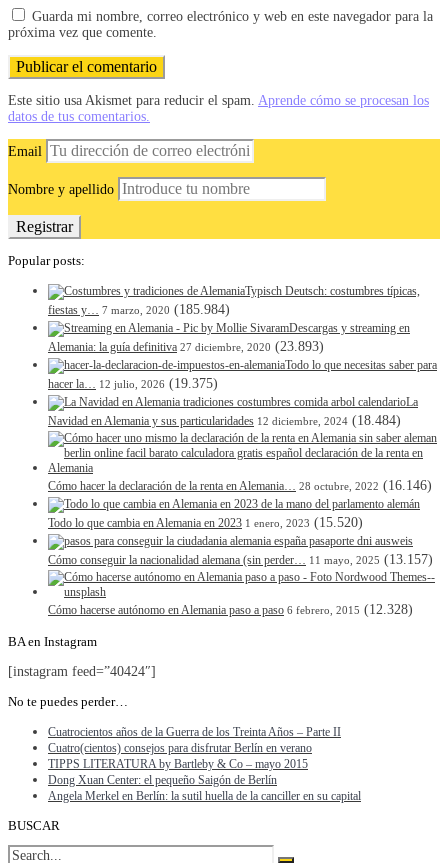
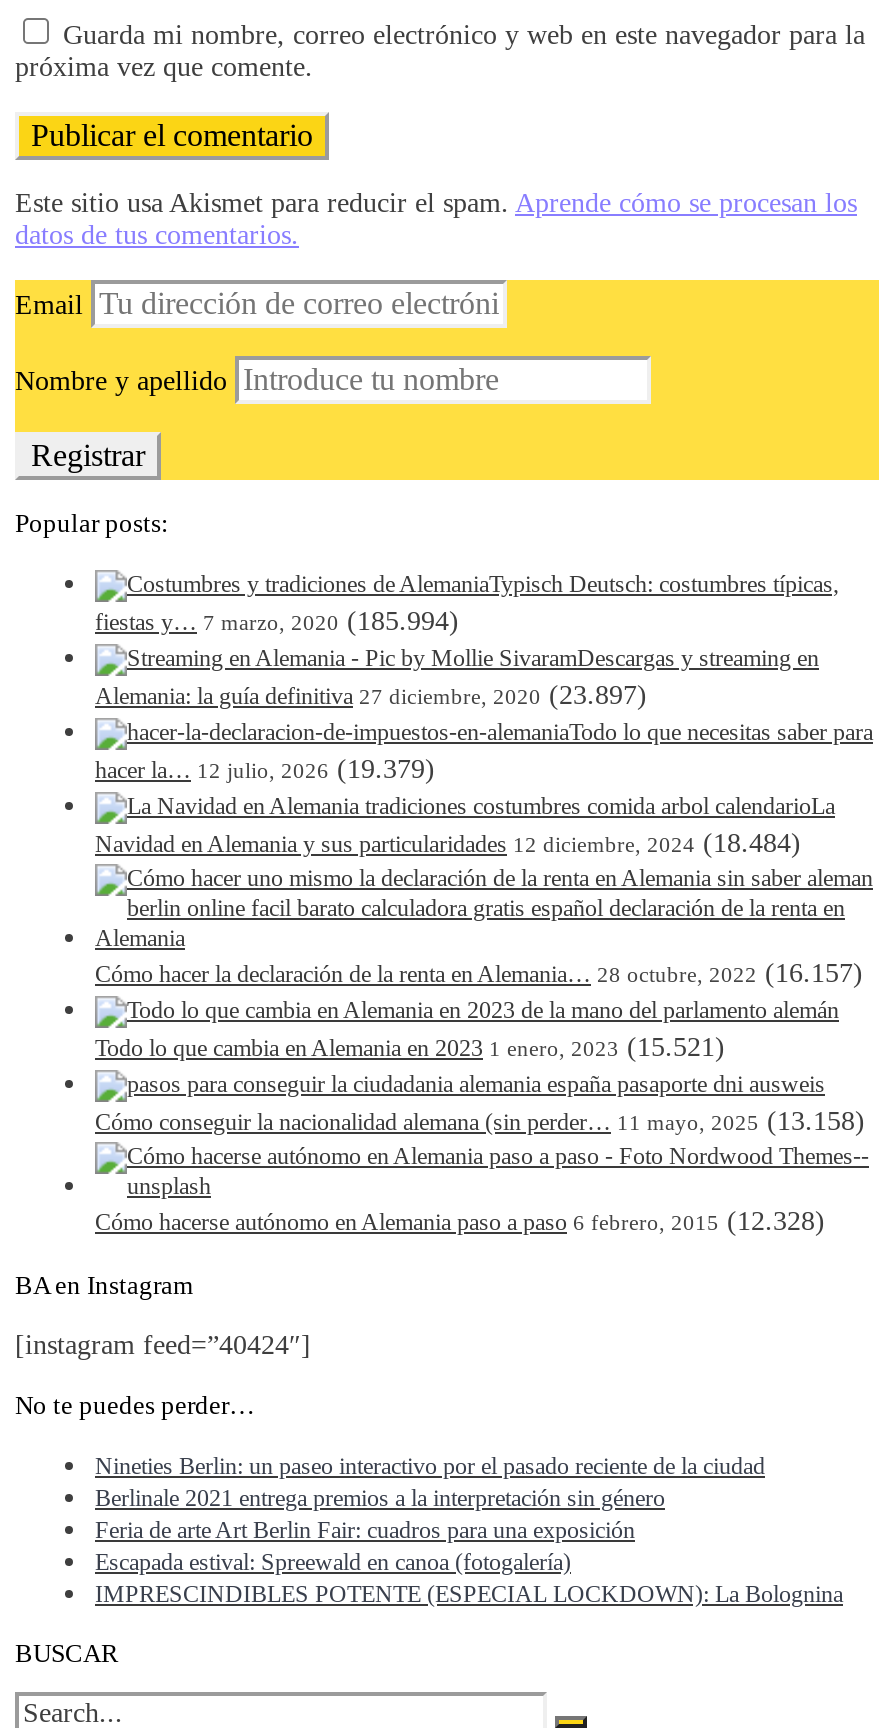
[48,302,230,317] fiestas y… 7 marzo, 2020 (185.984) -> [95,607,459,637] fiestas y… 7 marzo, 2020 (185.994)
[48,339,324,354] Alemania: la guía definitiva 27 diciembre, 2020 (23.893) -> [95,681,647,711] Alemania: la guía definitiva 27 diciembre, 2020 (23.897)
[48,376,218,391] hacer la… 12 julio, 2026 (19.375) -> [95,755,435,785] hacer la… 12 julio, 2026 (19.379)
[48,478,432,493] Cómo hacer la declaración de la renta en Alemania… 28 octubre, 2022 (16.146) -> [95,959,863,989] Cómo hacer la declaración de la renta en Alemania… 28 octubre, 2022 (16.157)
[48,515,363,530] Todo lo que cambia en Alemania en 2023 1 enero, 2023 (15.520) -> [95,1033,725,1063] Todo lo que cambia en Alemania en 2023 1 enero, 2023 (15.521)
[48,552,433,567] Cómo conseguir la nacionalidad alemana (sin perder… 11 mayo, 2025 (13.157) -> [95,1107,865,1137] Cómo conseguir la nacionalidad alemana (sin perder… 11 mayo, 2025 (13.158)
[48,725,361,803] Cuatrocientos años de la Guerra de los Treinta Años – Parte II | Cuatro(cientos) consejos para disfrutar Berlín en verano | TIPPS LITERATURA by Bartleby & Co – mayo 2015 | Dong Xuan Center: el pequeño Saigón de Berlín | Angela Merkel en Berlín: la sutil huella de la canciller en su capital -> [95,1453,843,1609] Nineties Berlin: un paseo interactivo por el pasado reciente de la ciudad | Berlinale 2021 entrega premios a la interpretación sin género | Feria de arte Art Berlin Fair: cuadros para una exposición | Escapada estival: Spreewald en canoa (fotogalería) | IMPRESCINDIBLES POTENTE (ESPECIAL LOCKDOWN): La Bolognina

